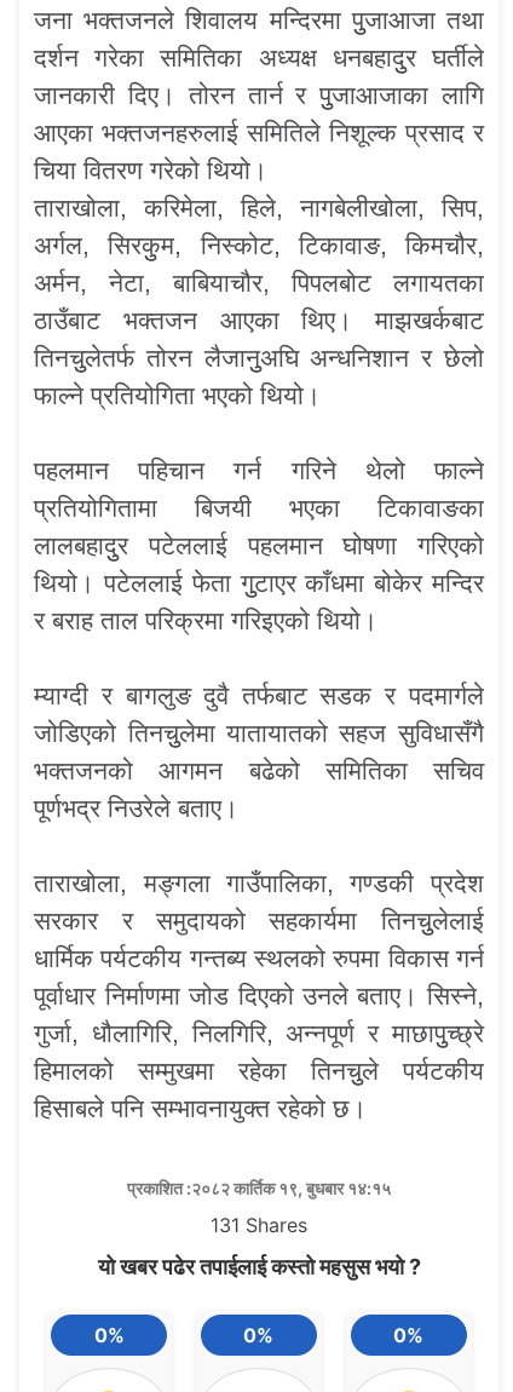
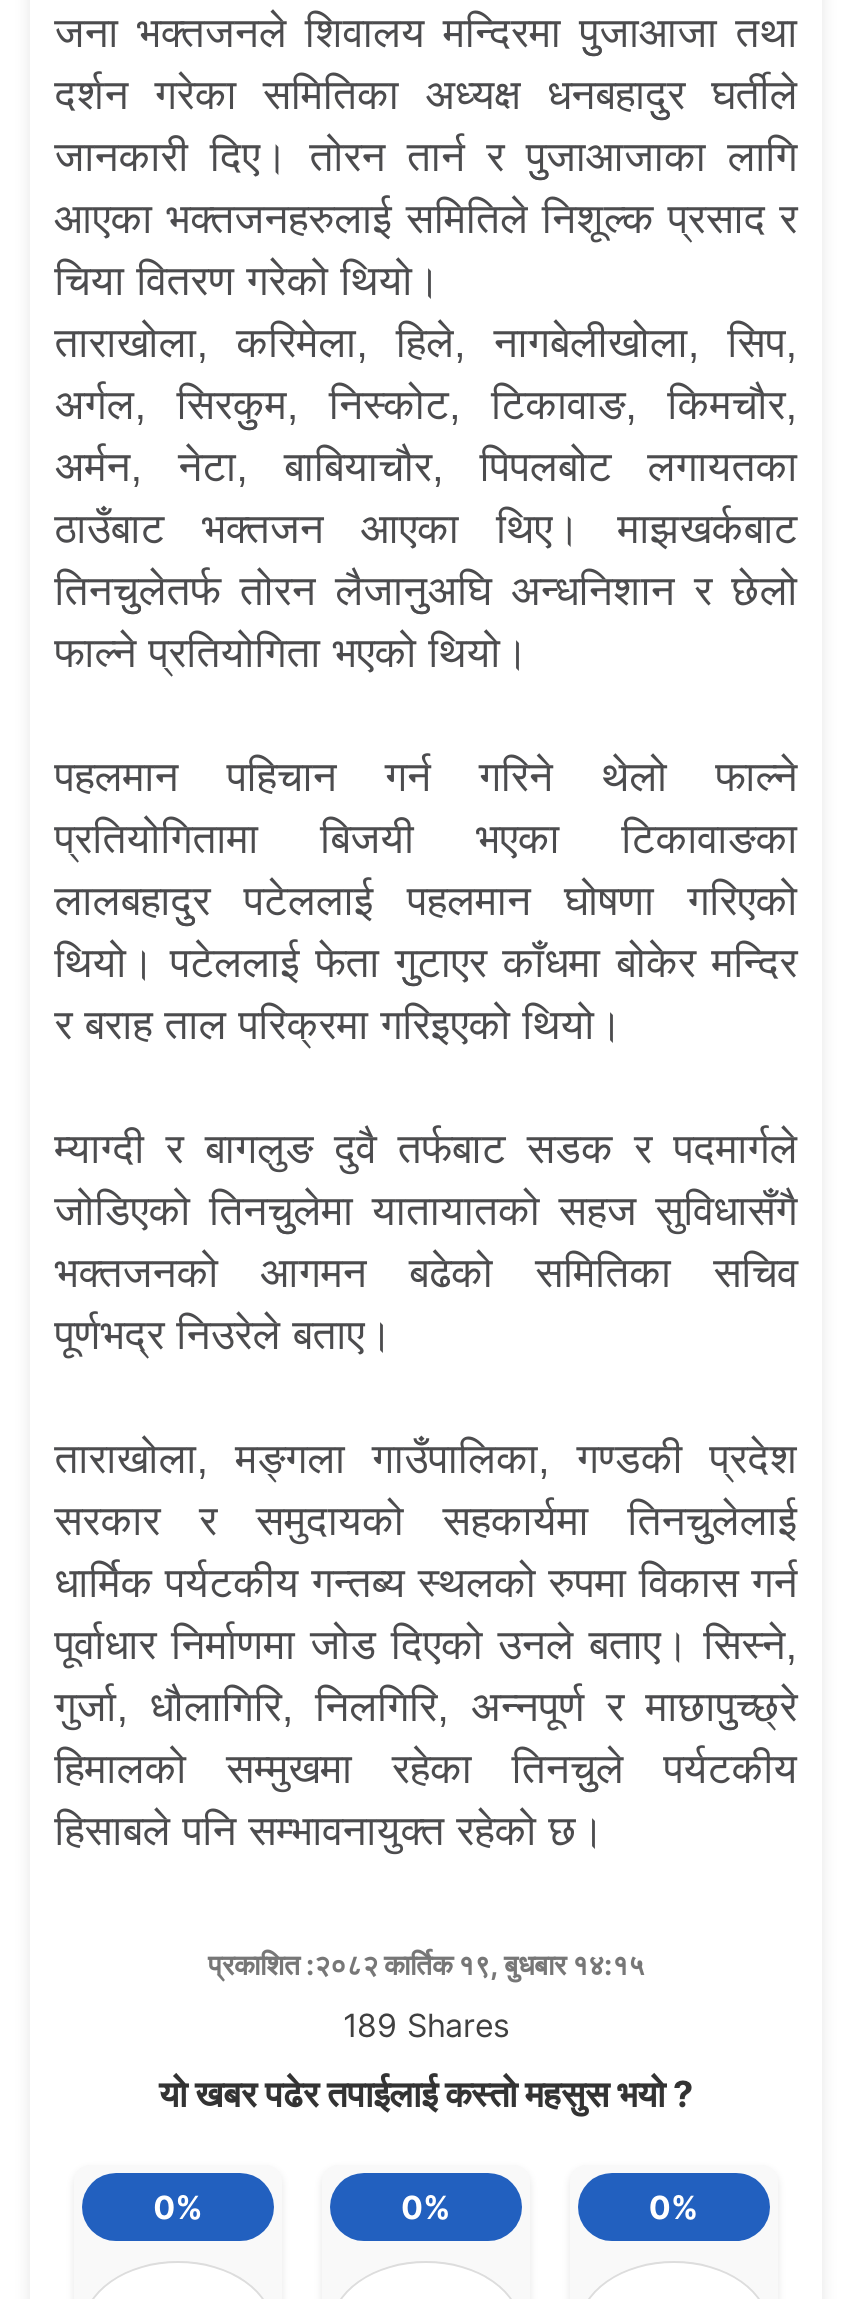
[211,1213,307,1238] 131 Shares -> [343,2004,509,2044] 189 Shares

